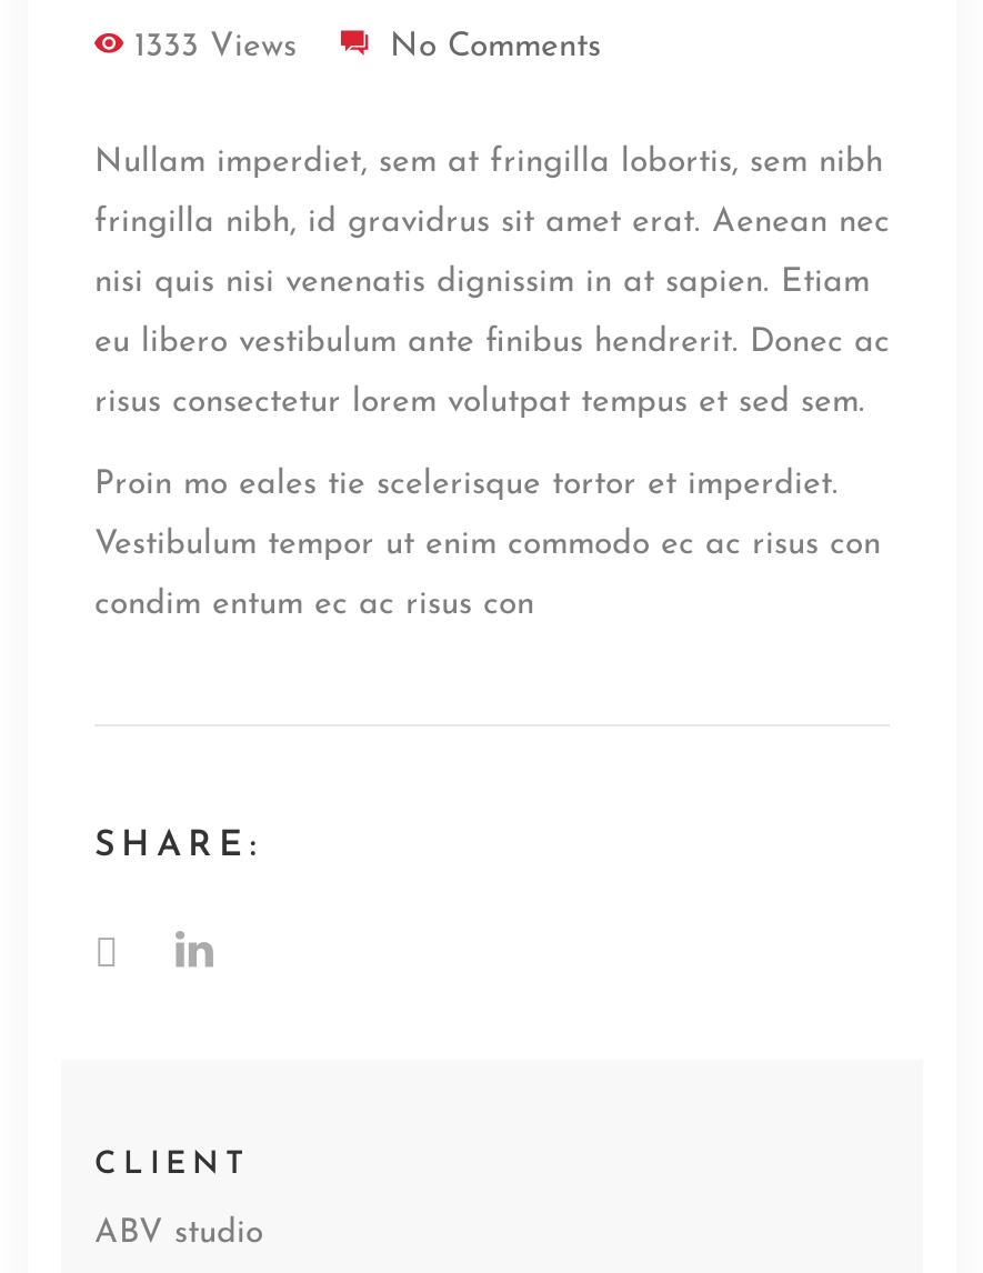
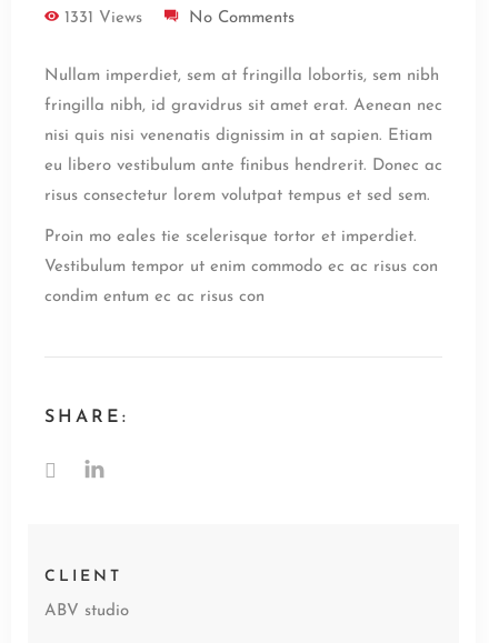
[134,32,297,65] 1333 Views -> [64,10,142,27] 1331 Views

